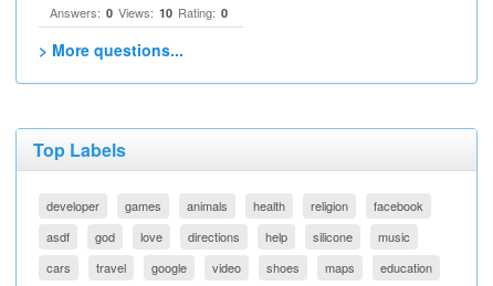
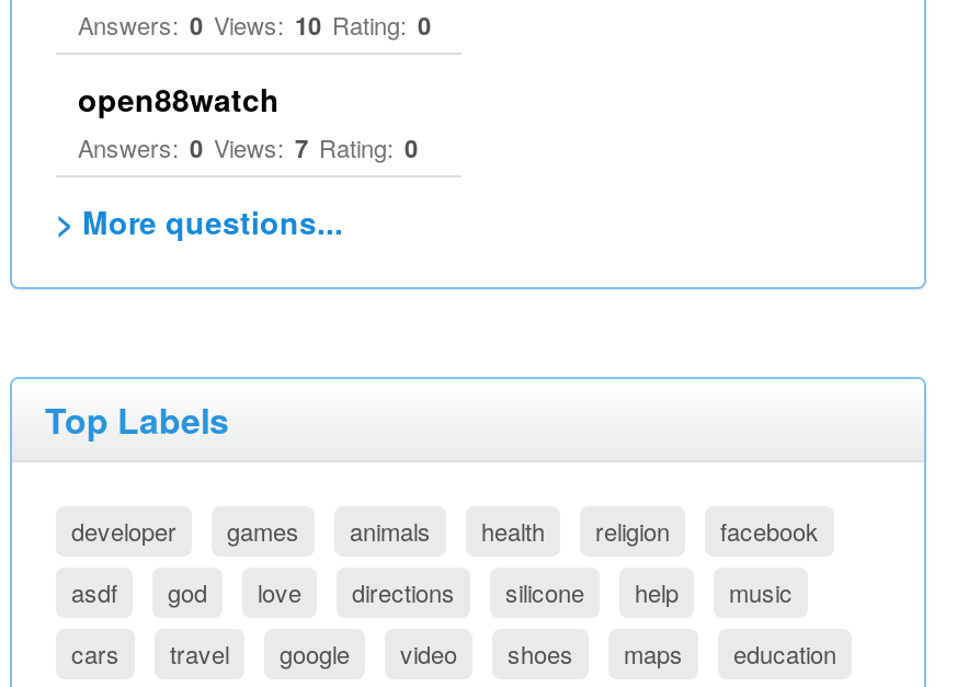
none -> [78,77,418,164] open88watch | Answers: 0 Views: 7 Rating: 0
moved [313,227,353,245] -> [505,574,584,609]: silicone

